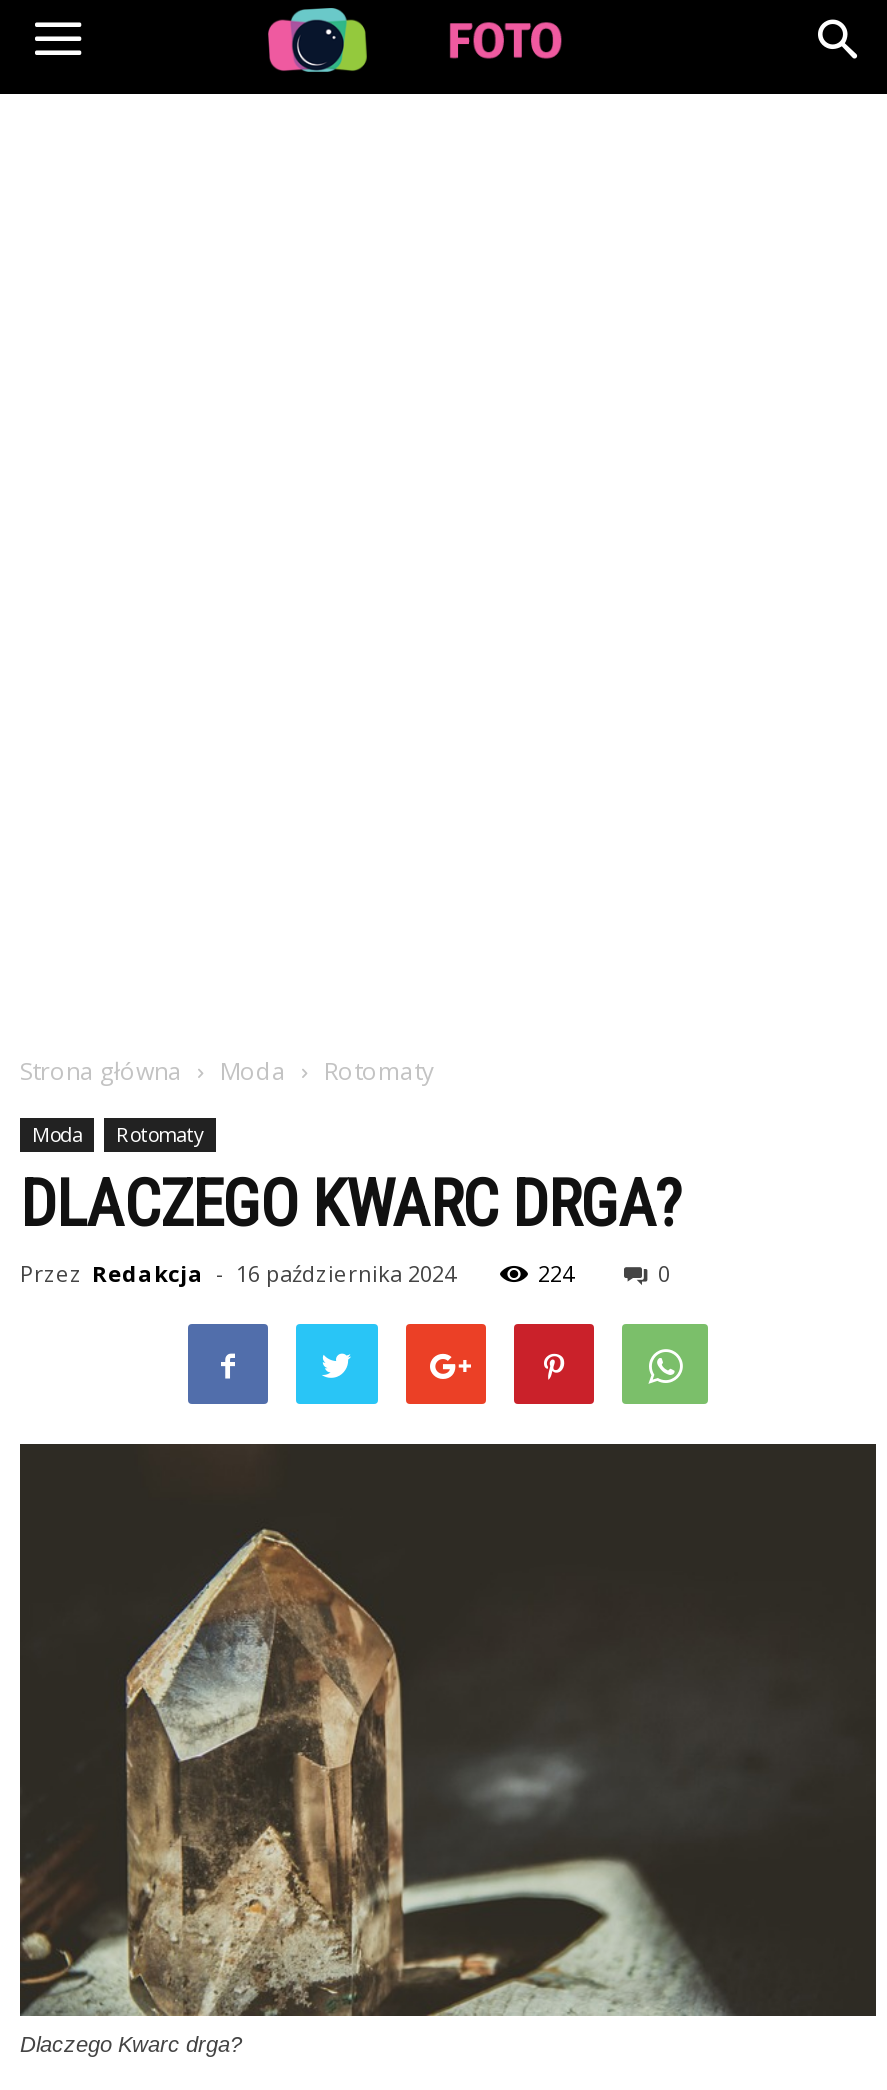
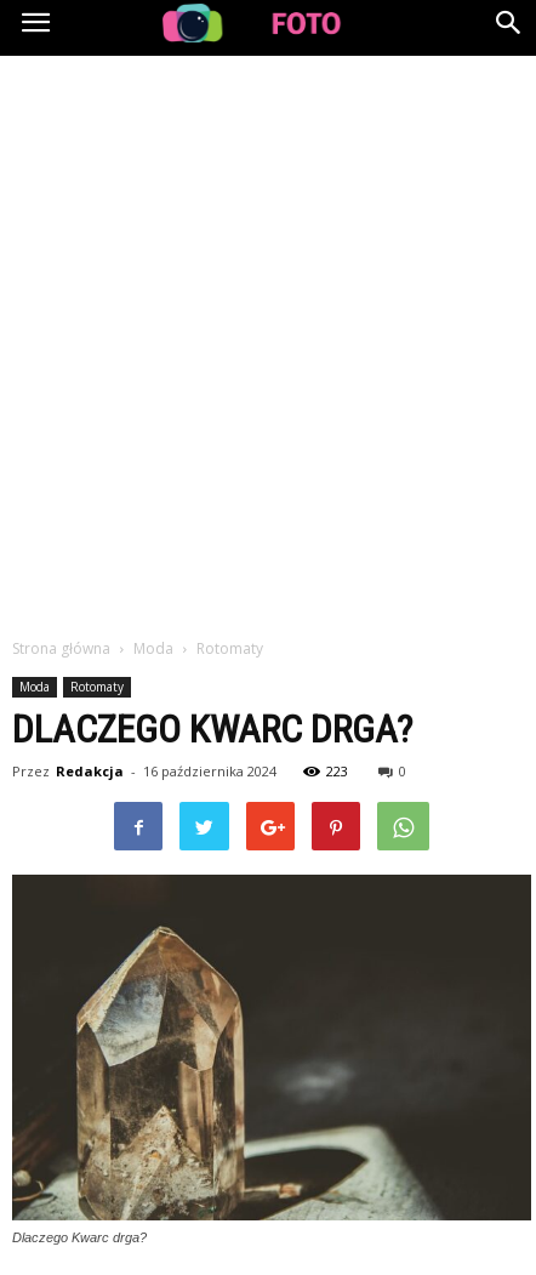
[538,1258,574,1288] 224 -> [326,762,348,780] 223

